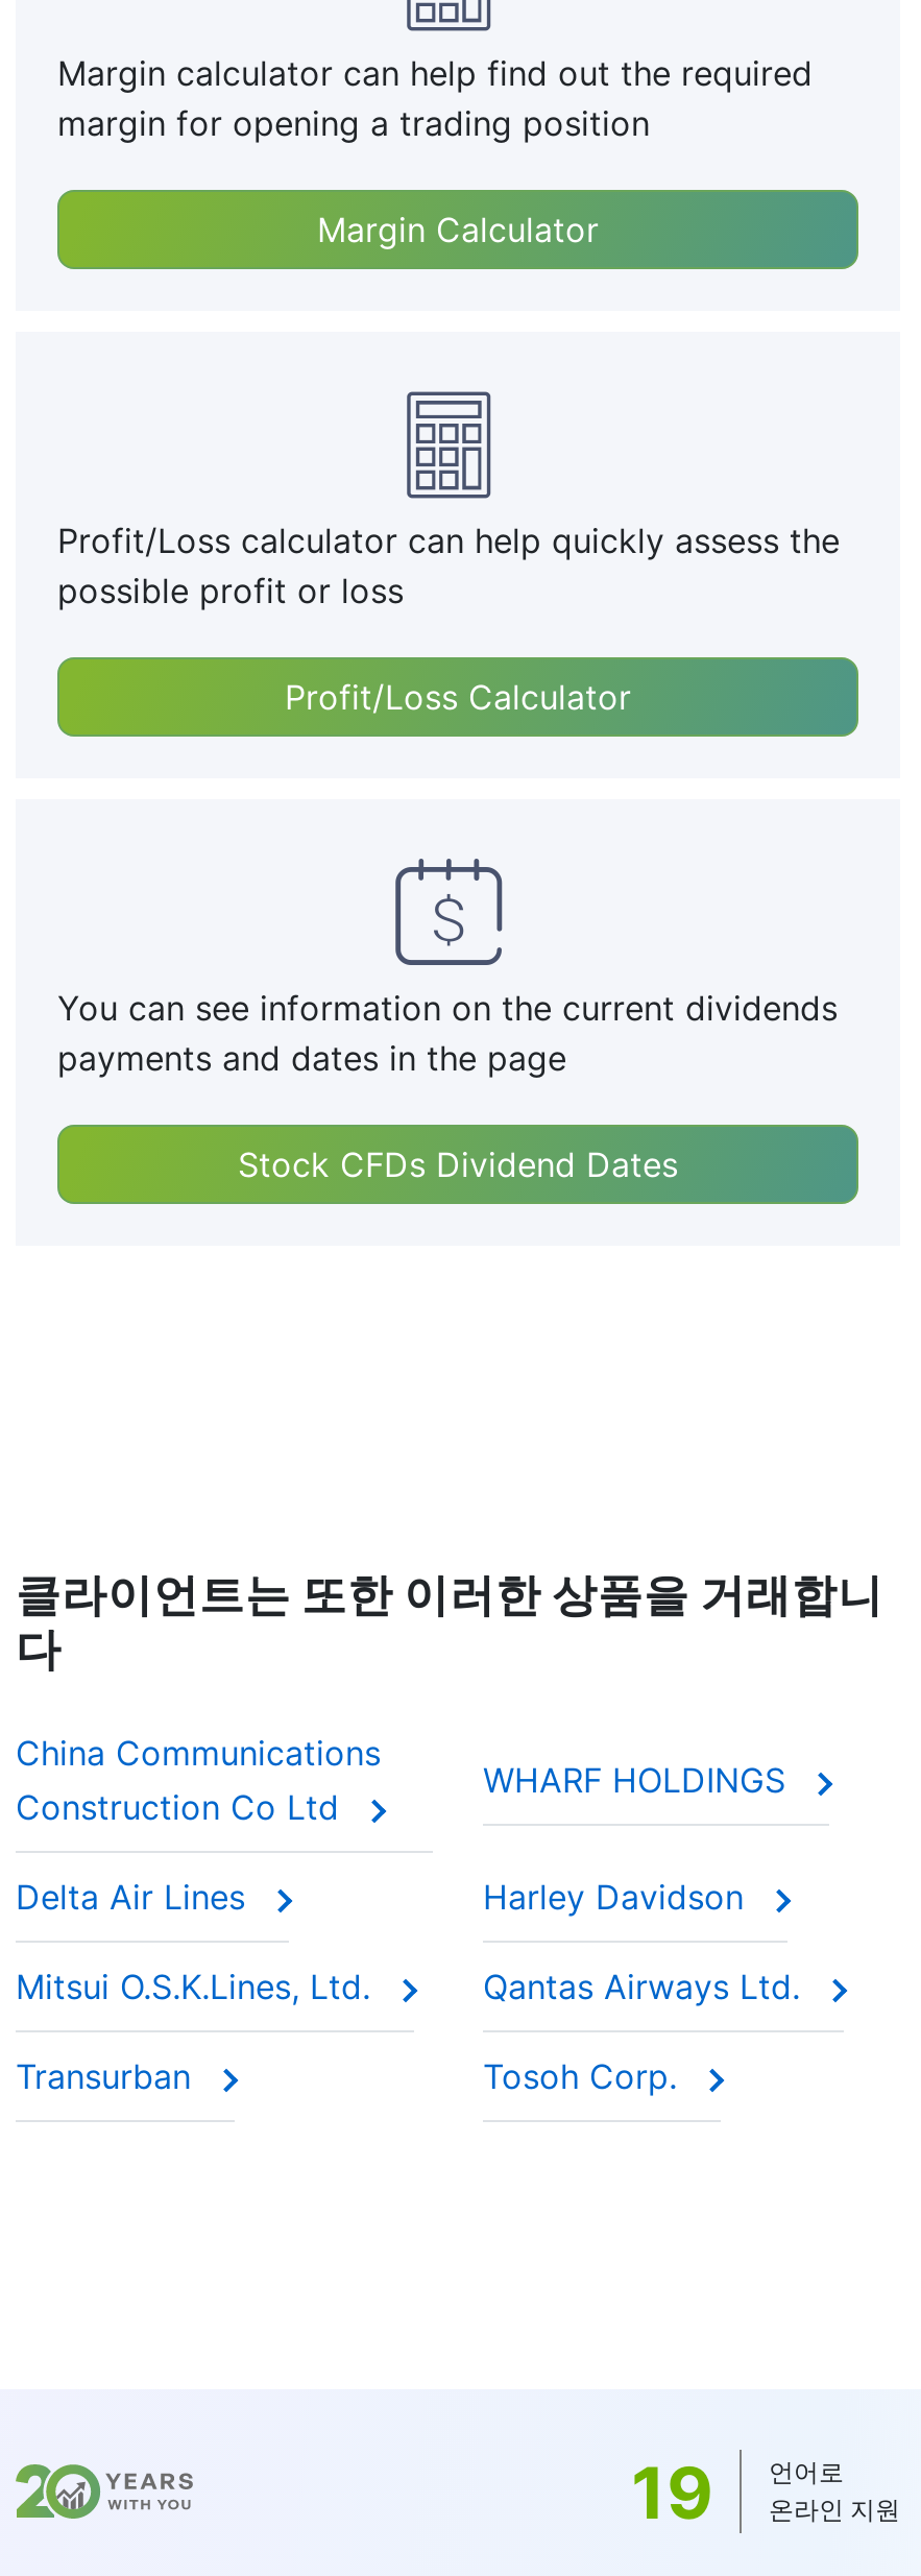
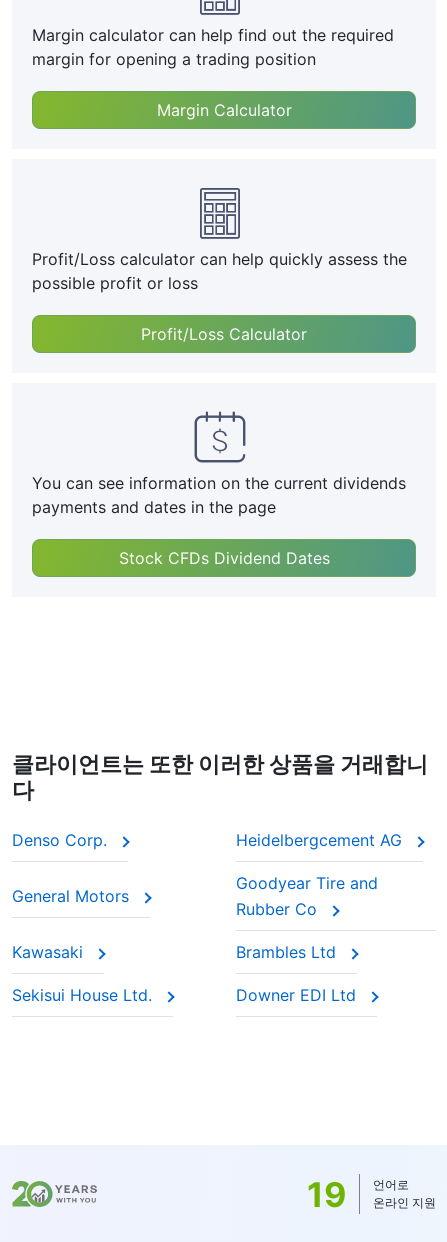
[16,1732,381,1828] China Communications | Construction Co Ltd -> [12,830,407,850] Denso Corp. | Heidelbergcement AG
[483,1759,796,1801] WHARF HOLDINGS -> [12,886,134,906] General Motors
[16,1876,754,1918] Delta Air Lines | Harley Davidson -> [236,873,378,919] Goodyear Tire and | Rubber Co
[16,1966,810,2007] Mitsui O.S.K.Lines, Ltd. | Qantas Airways Ltd. -> [12,942,341,962] Kawasaki | Brambles Ltd
[16,2055,687,2097] Transurban | Tosoh Corp. -> [12,985,361,1005] Sekisui House Ltd. | Downer EDI Ltd

